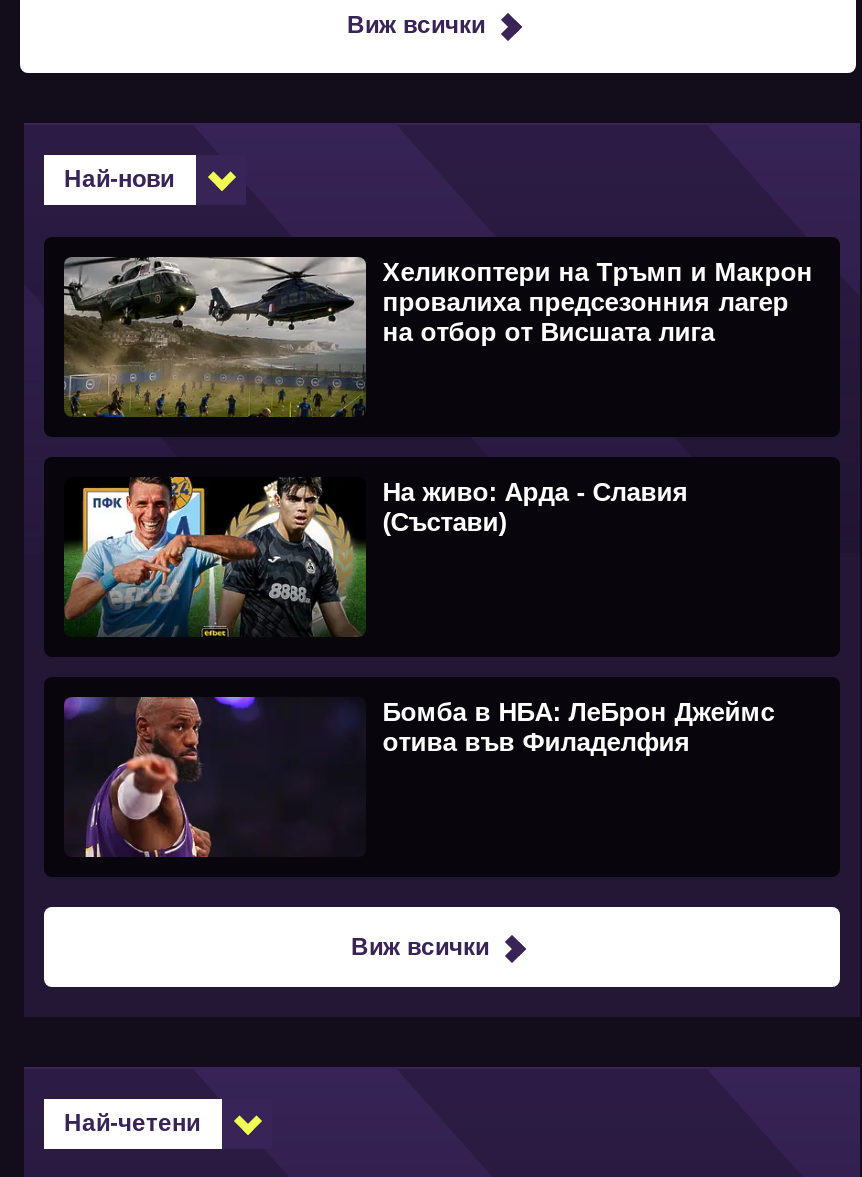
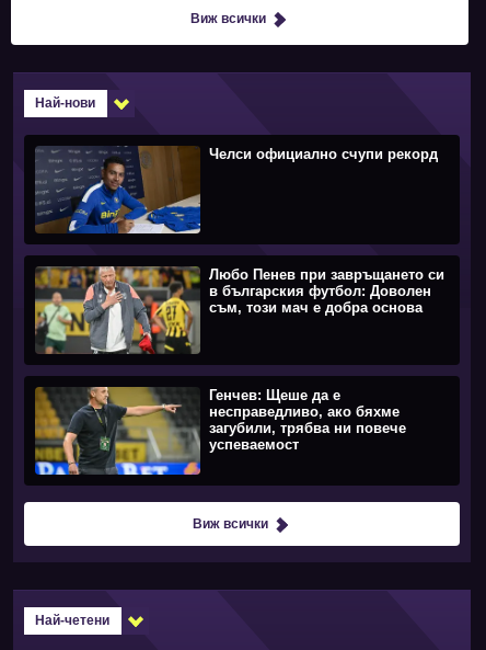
[64,255,812,417] [image] | Хеликоптери на Тръмп и Макрон | провалиха предсезонния лагер | на отбор от Висшата лига -> [35,146,438,235] [image] | Челси официално счупи рекорд
[64,475,688,637] [image] | На живо: Арда - Славия | (Състави) -> [34,265,445,355] [image] | Любо Пенев при завръщането си | в българския футбол: Доволен | съм, този мач е добра основа
[62,695,774,859] [image] | Бомба в НБА: ЛеБрон Джеймс | отива във Филаделфия -> [34,386,406,476] [image] | Генчев: Щеше да е | несправедливо, ако бяхме | загубили, трябва ни повече | успеваемост

